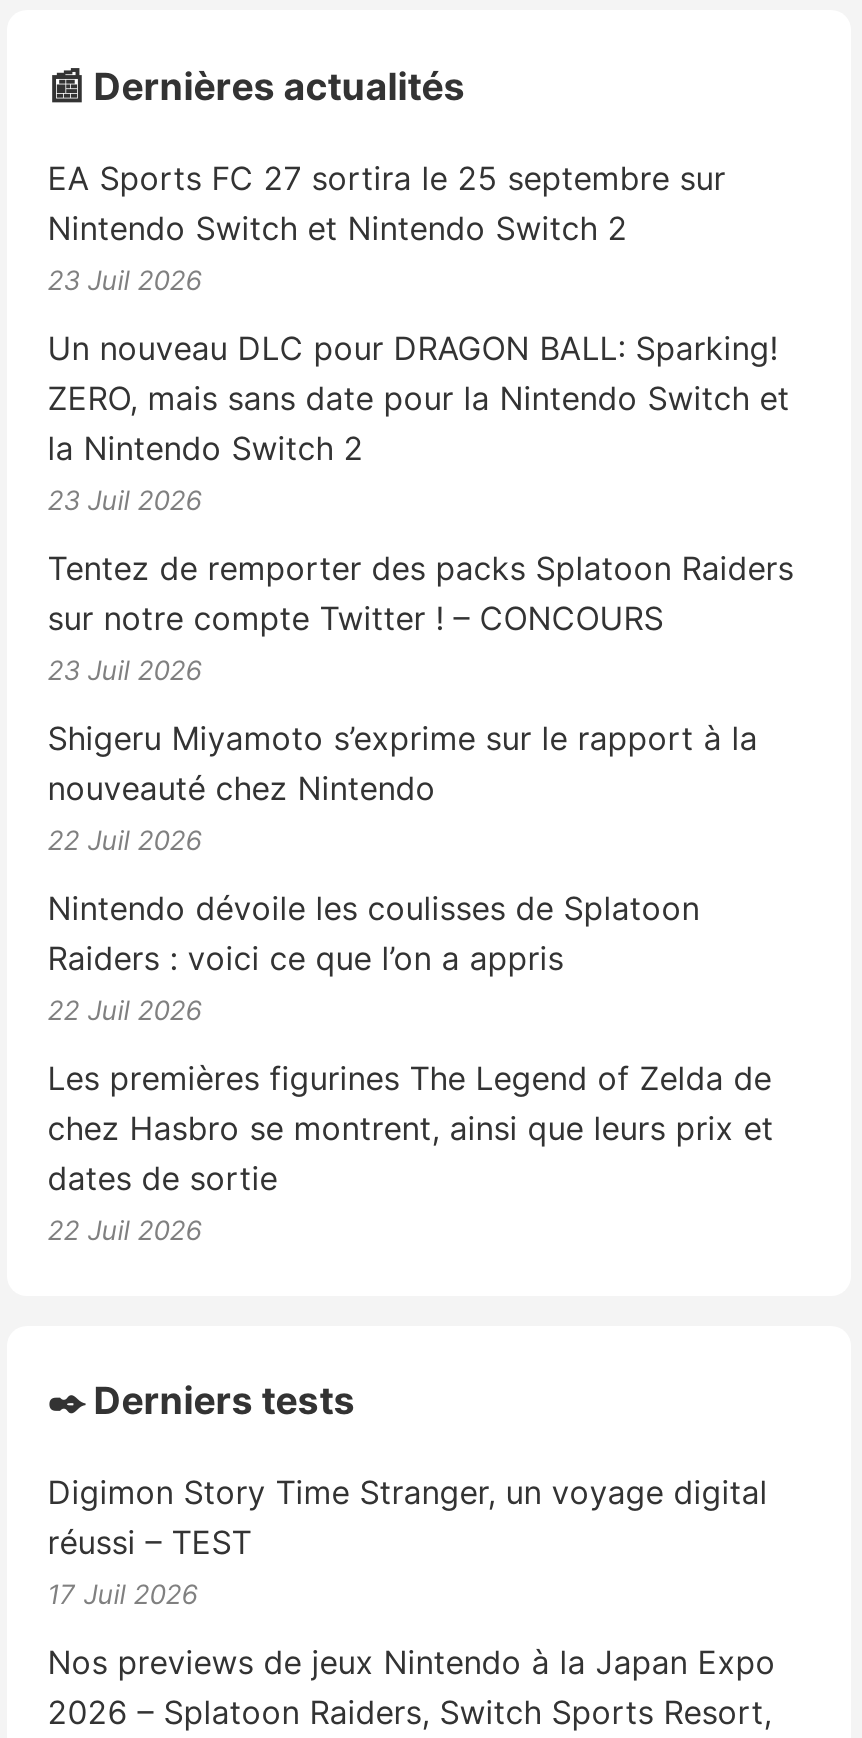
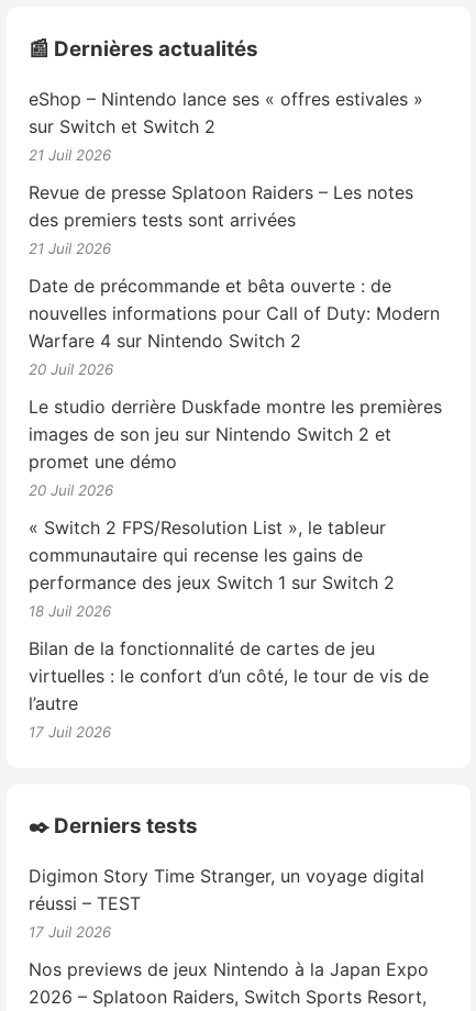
[47,157,725,295] EA Sports FC 27 sortira le 25 septembre sur | Nintendo Switch et Nintendo Switch 2 | 23 Juil 2026 -> [29,87,423,163] eShop – Nintendo lance ses « offres estivales » | sur Switch et Switch 2 | 21 Juil 2026
[47,327,789,515] Un nouveau DLC pour DRAGON BALL: Sparking! | ZERO, mais sans date pour la Nintendo Switch et | la Nintendo Switch 2 | 23 Juil 2026 -> [29,181,414,257] Revue de presse Splatoon Raiders – Les notes | des premiers tests sont arrivées | 21 Juil 2026
[47,547,793,685] Tentez de remporter des packs Splatoon Raiders | sur notre compte Twitter ! – CONCOURS | 23 Juil 2026 -> [29,274,440,378] Date de précommande et bêta ouverte : de | nouvelles informations pour Call of Duty: Modern | Warfare 4 sur Nintendo Switch 2 | 20 Juil 2026
[47,717,757,855] Shigeru Miyamoto s’exprime sur le rapport à la | nouveauté chez Nintendo | 22 Juil 2026 -> [29,395,442,498] Le studio derrière Duskfade montre les premières | images de son jeu sur Nintendo Switch 2 et | promet une démo | 20 Juil 2026
[47,887,699,1025] Nintendo dévoile les coulisses de Splatoon | Raiders : voici ce que l’on a appris | 22 Juil 2026 -> [29,516,395,619] « Switch 2 FPS/Resolution List », le tableur | communautaire qui recense les gains de | performance des jeux Switch 1 sur Switch 2 | 18 Juil 2026
[47,1057,773,1245] Les premières figurines The Legend of Zelda de | chez Hasbro se montrent, ainsi que leurs prix et | dates de sortie | 22 Juil 2026 -> [29,637,429,740] Bilan de la fonctionnalité de cartes de jeu | virtuelles : le confort d’un côté, le tour de vis de | l’autre | 17 Juil 2026

